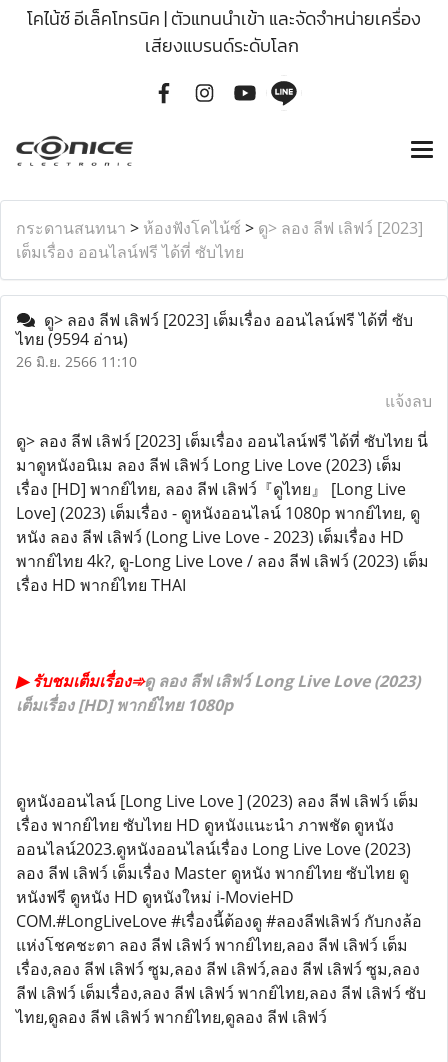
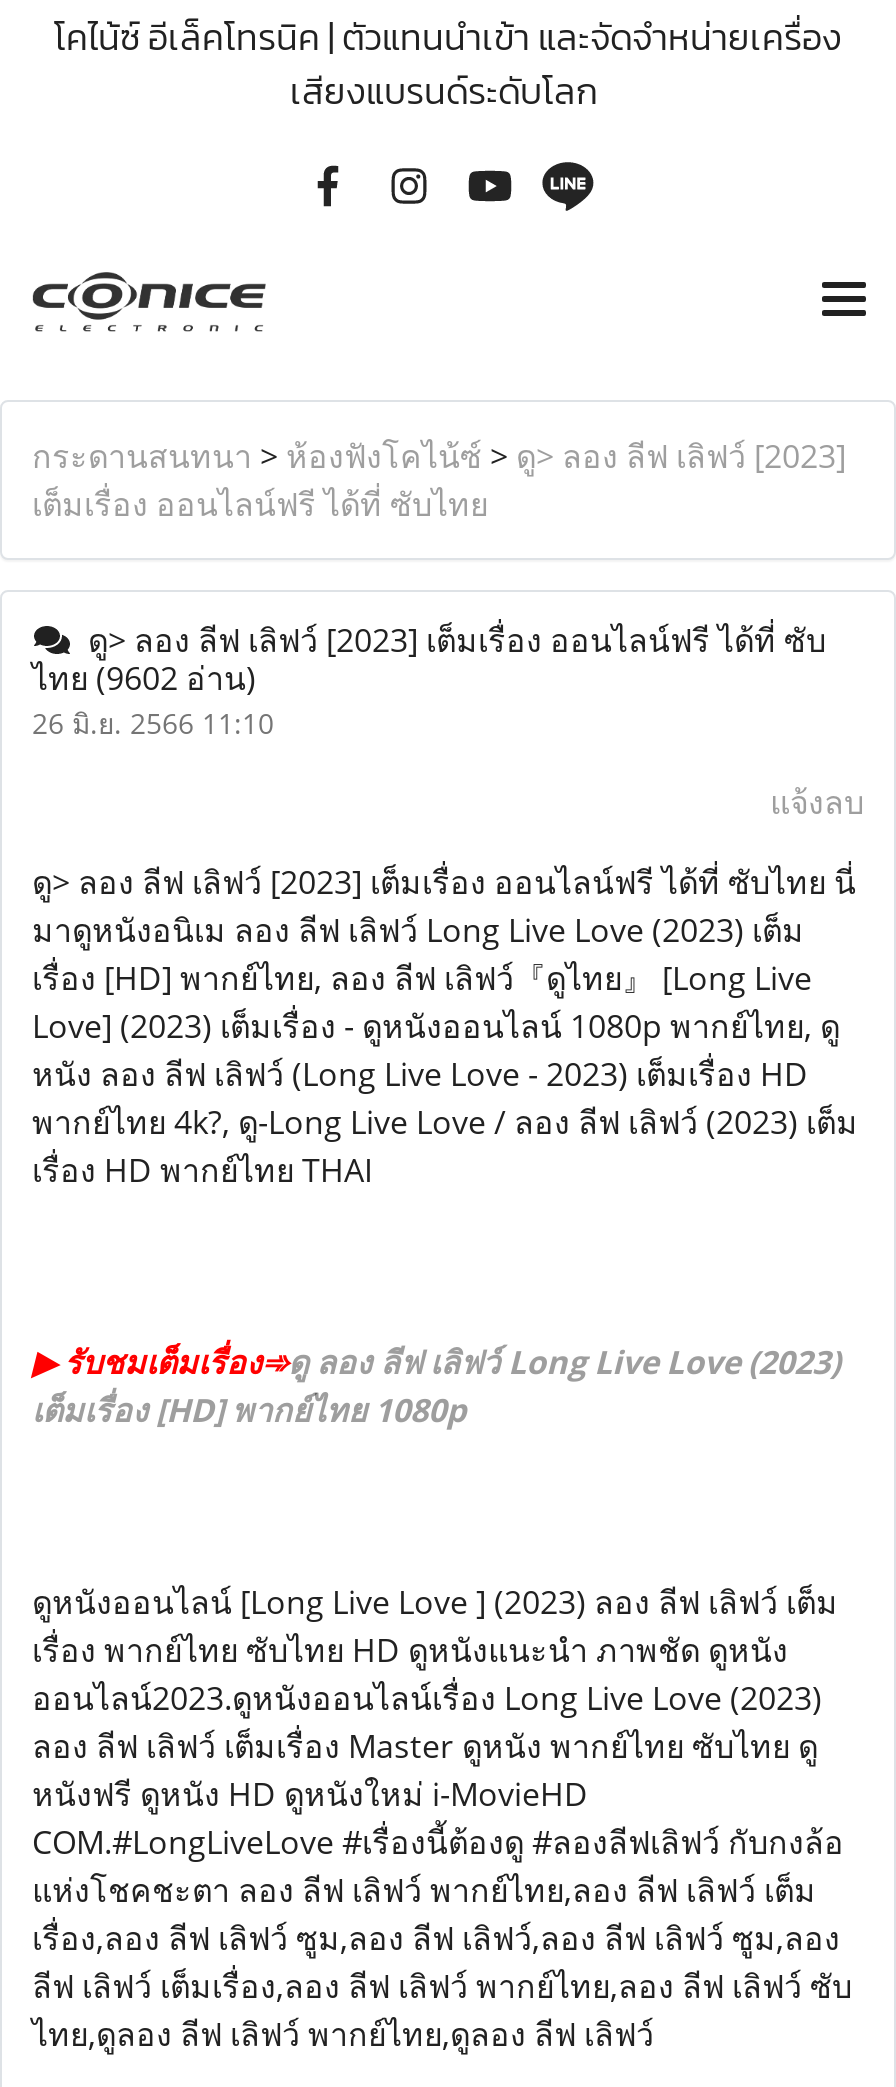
[16,328,128,350] ไทย(9594 อ่าน) -> [32,656,256,700] ไทย(9602 อ่าน)

